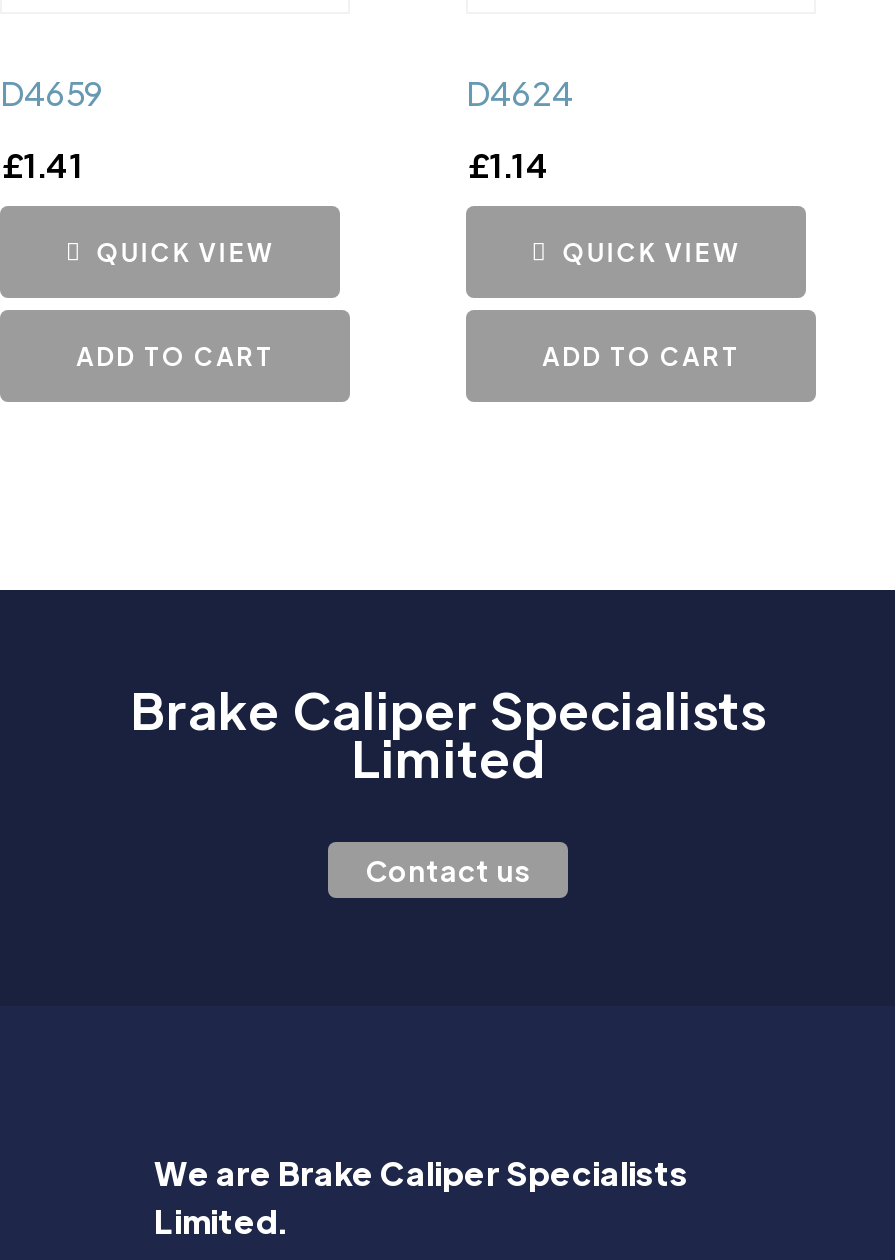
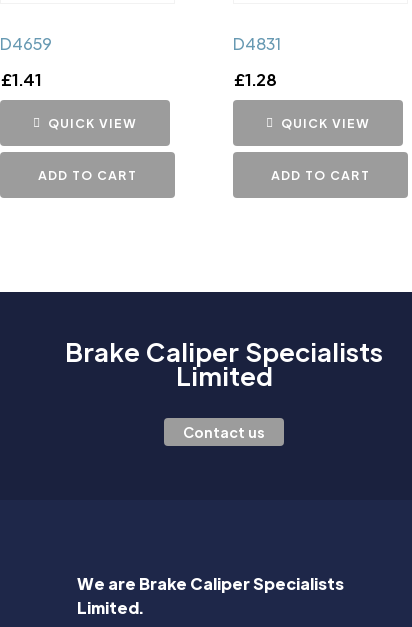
[466,72,574,114] D4624 -> [233,33,282,54] D4831
[466,144,550,186] £1.14 -> [233,69,277,90] £1.28

